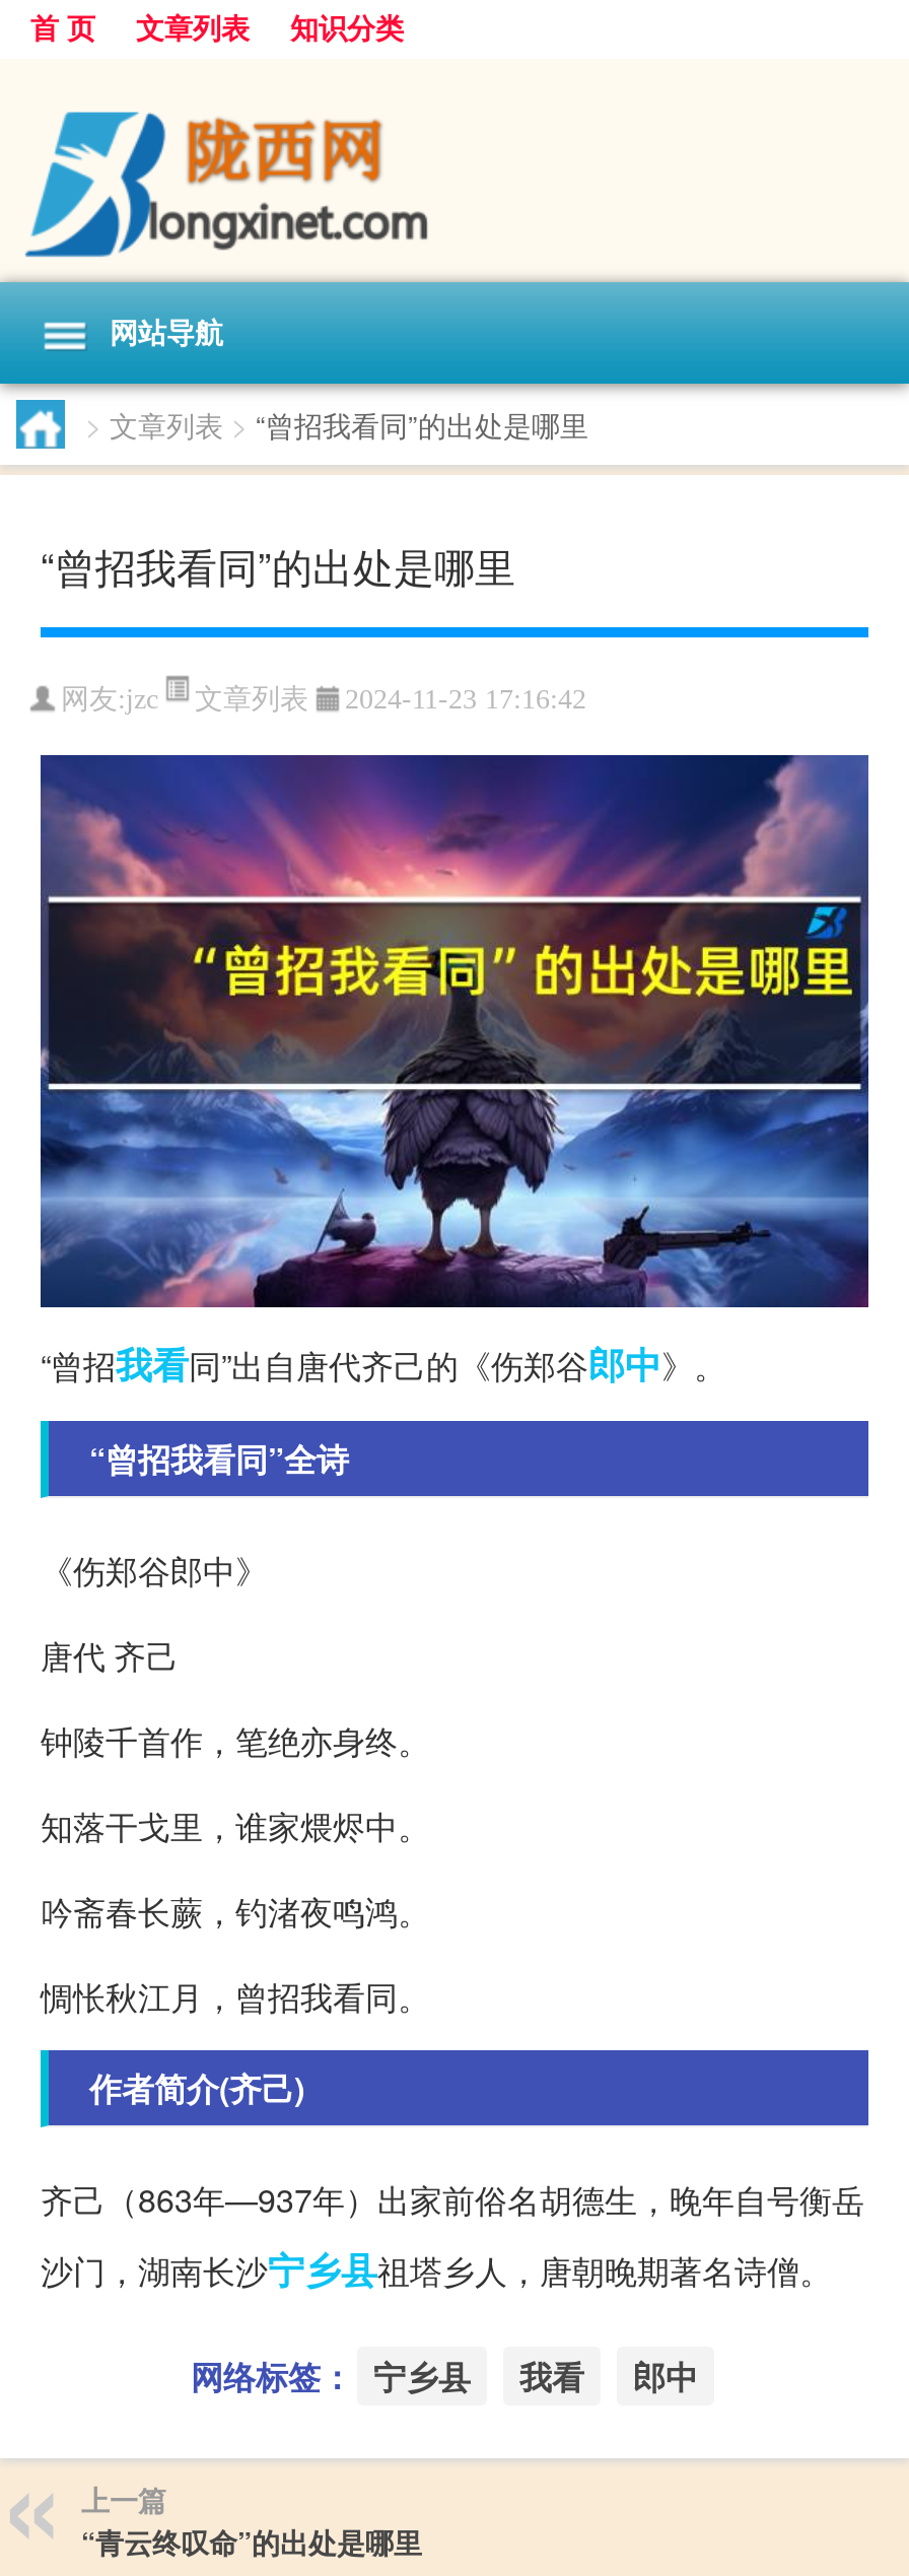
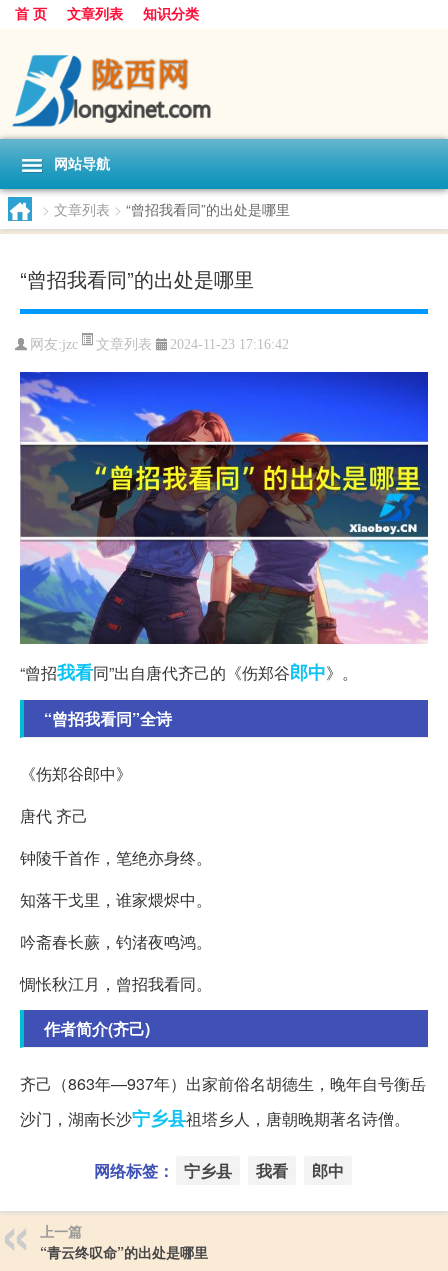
[39,753,870,1309] [image] -> [19,371,429,645] [image]

